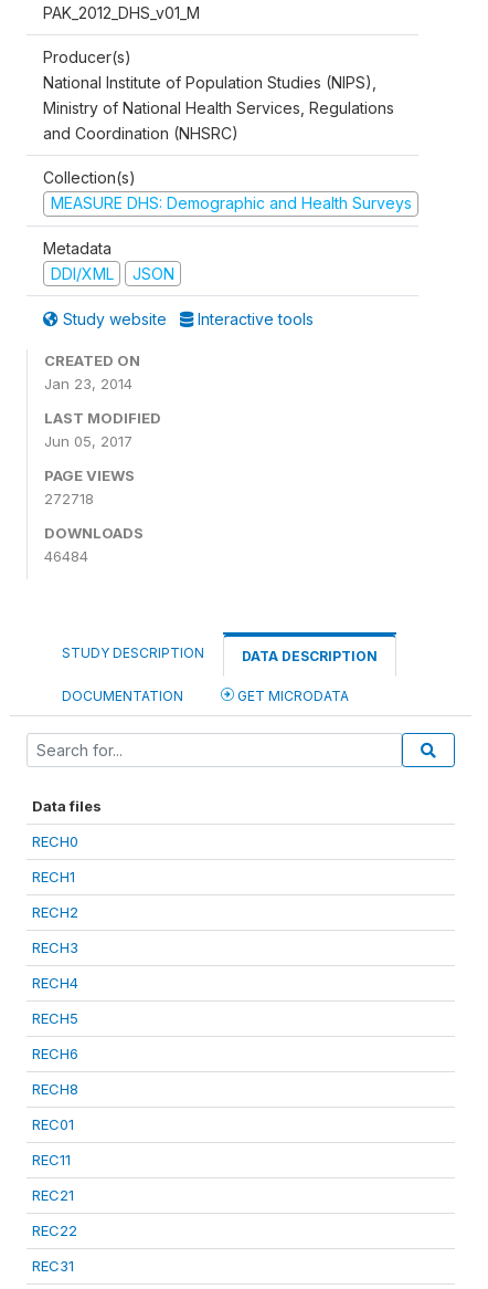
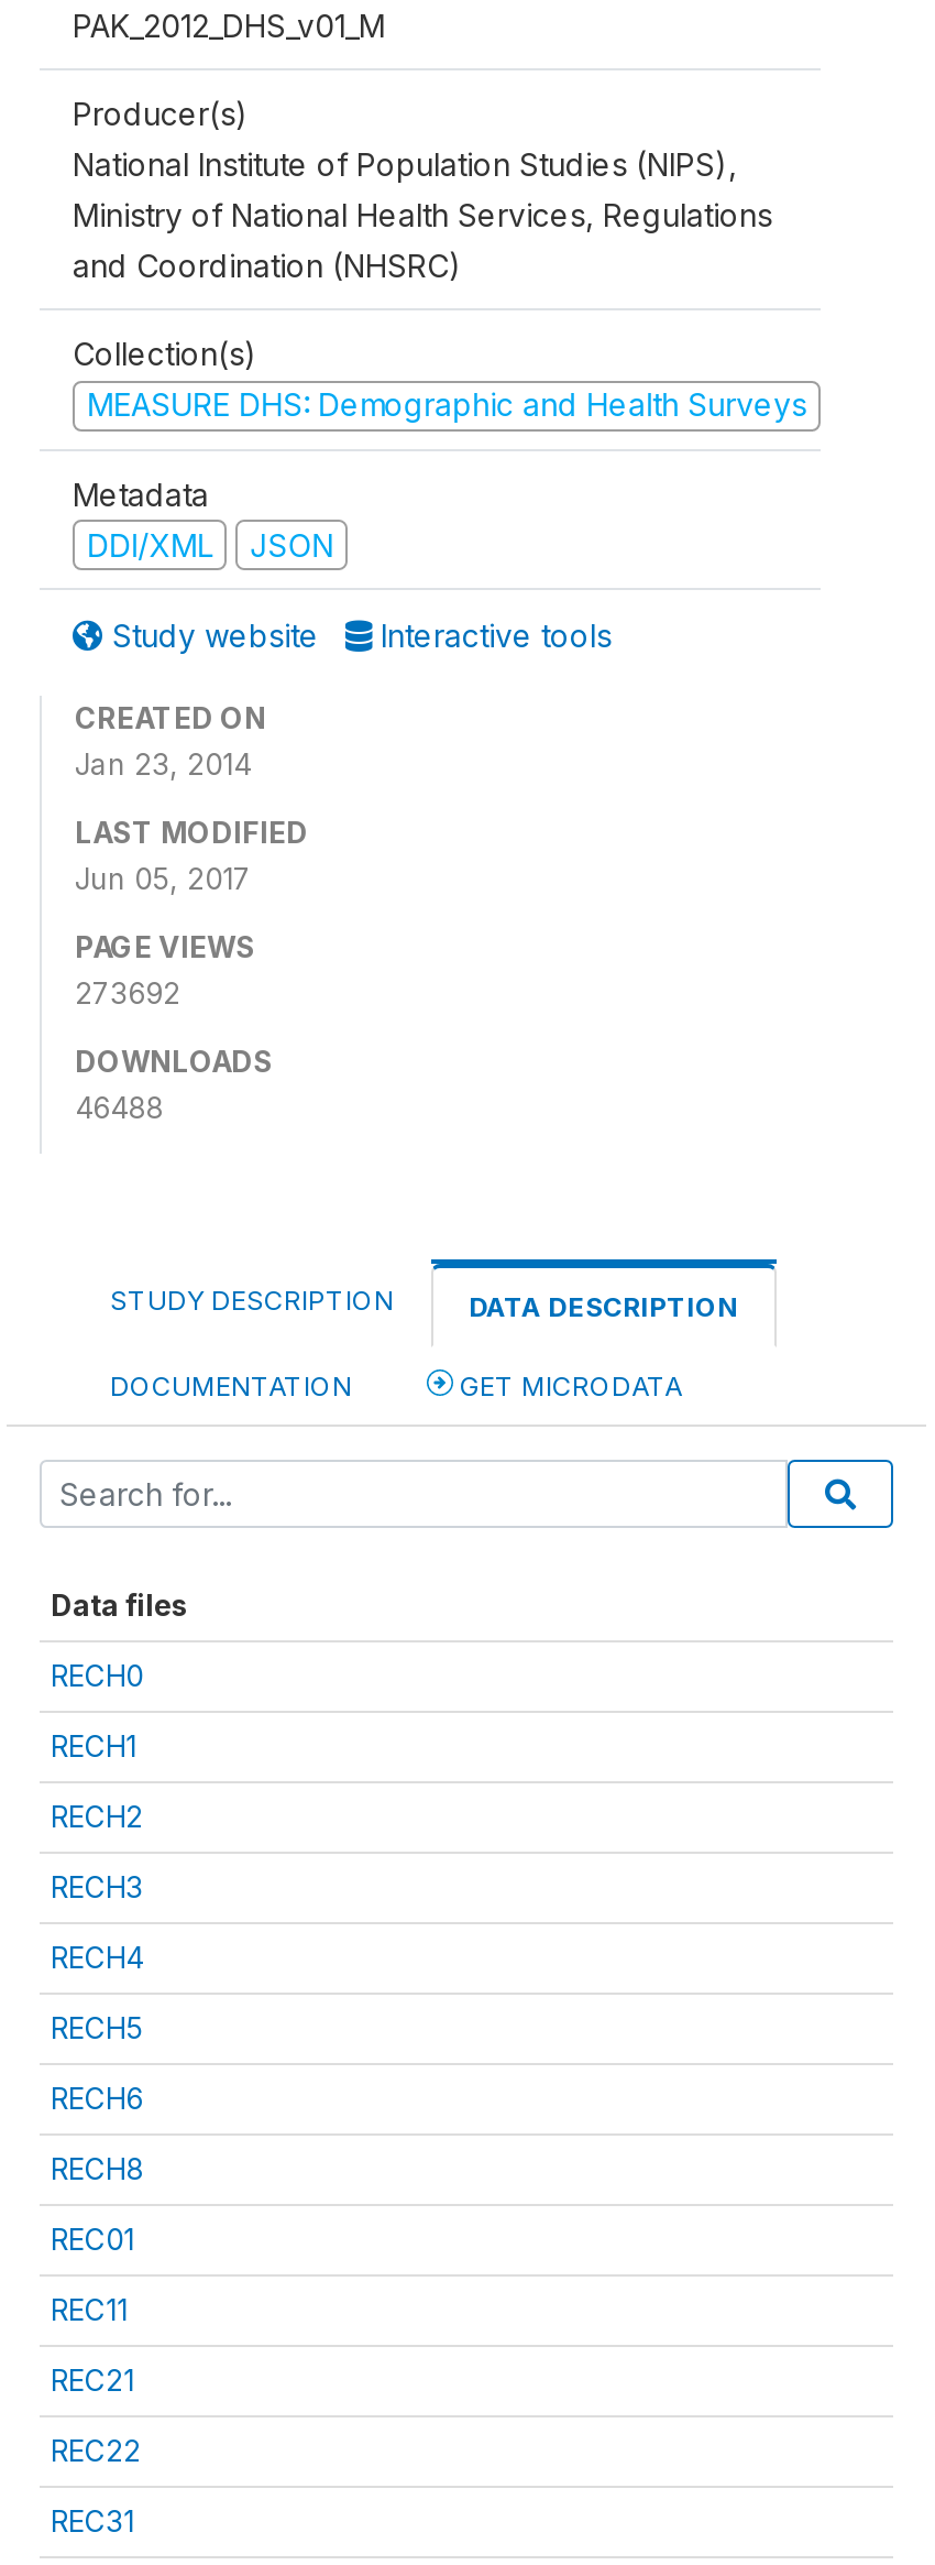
[44,490,94,507] 272718 -> [75,975,180,1011] 273692
[44,547,88,565] 46484 -> [75,1090,163,1125] 46488

